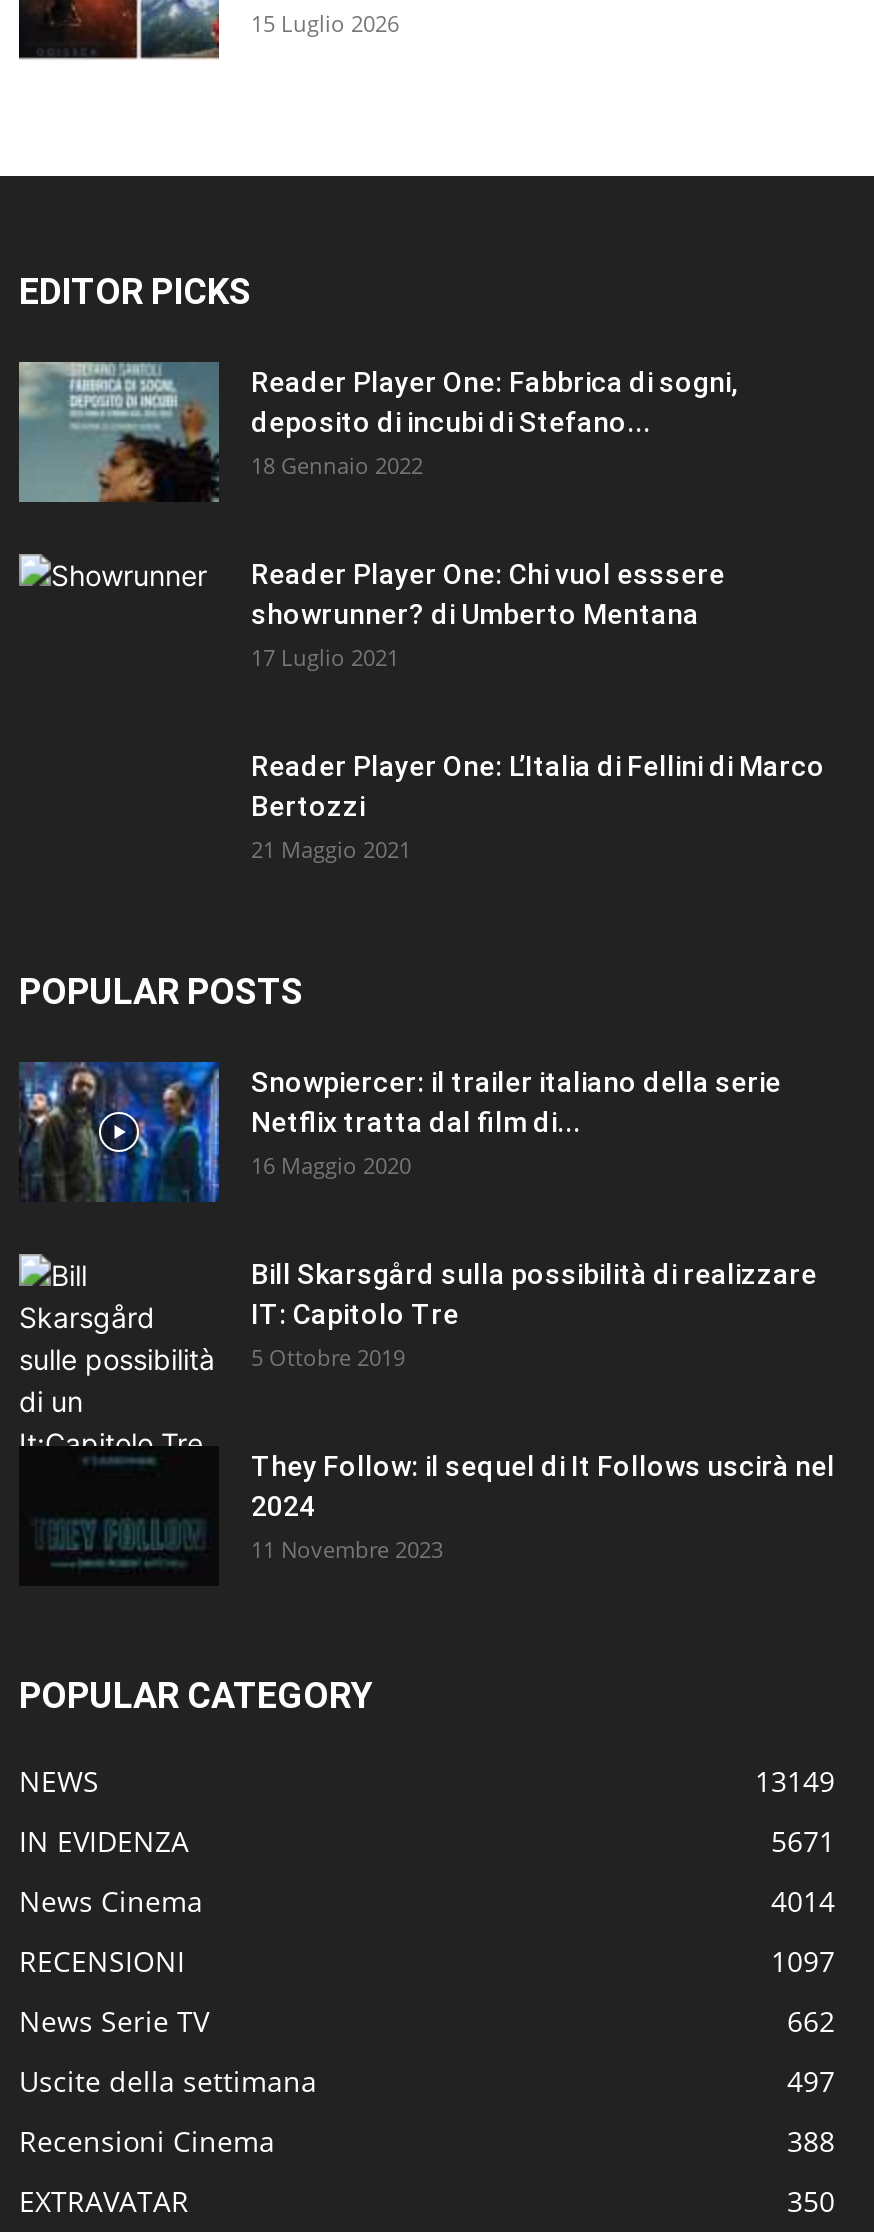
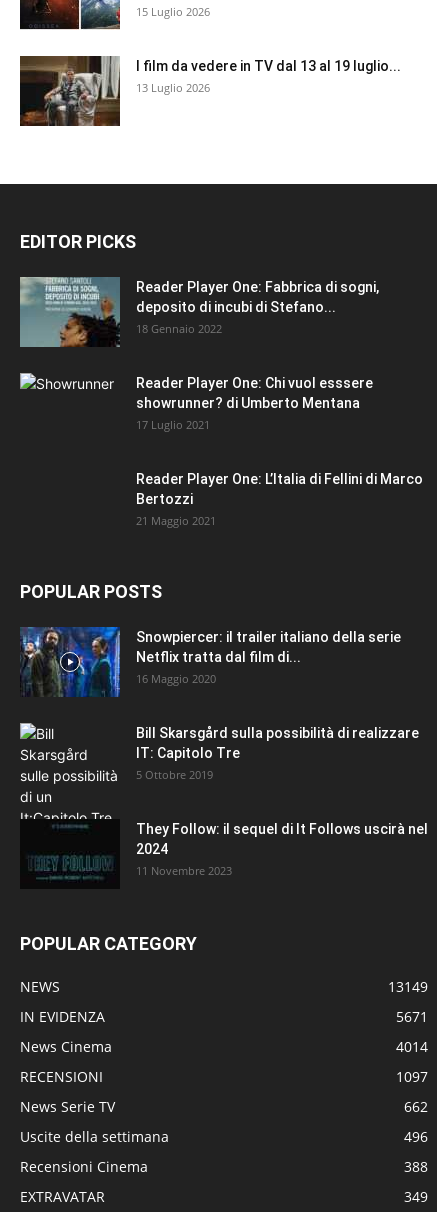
none -> [19,55,401,127] [image] | I film da vedere in TV dal 13 al 19 luglio... | 13 Luglio 2026
[787,2062,835,2100] 497 -> [404,1127,428,1146] 496
[787,2182,835,2220] 350 -> [404,1187,428,1206] 349

